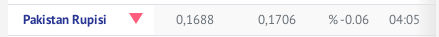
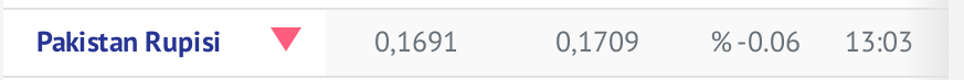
[176,11,214,28] 0,1688 -> [374,23,458,60] 0,1691
[258,11,296,28] 0,1706 -> [555,23,639,60] 0,1709
[389,11,420,28] 04:05 -> [845,23,913,60] 13:03

